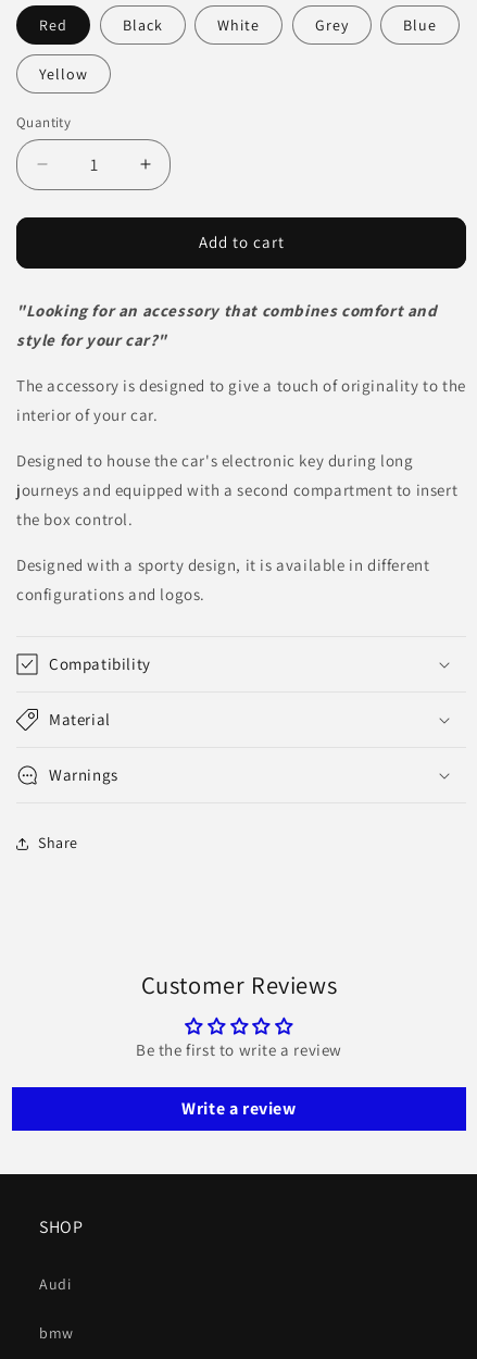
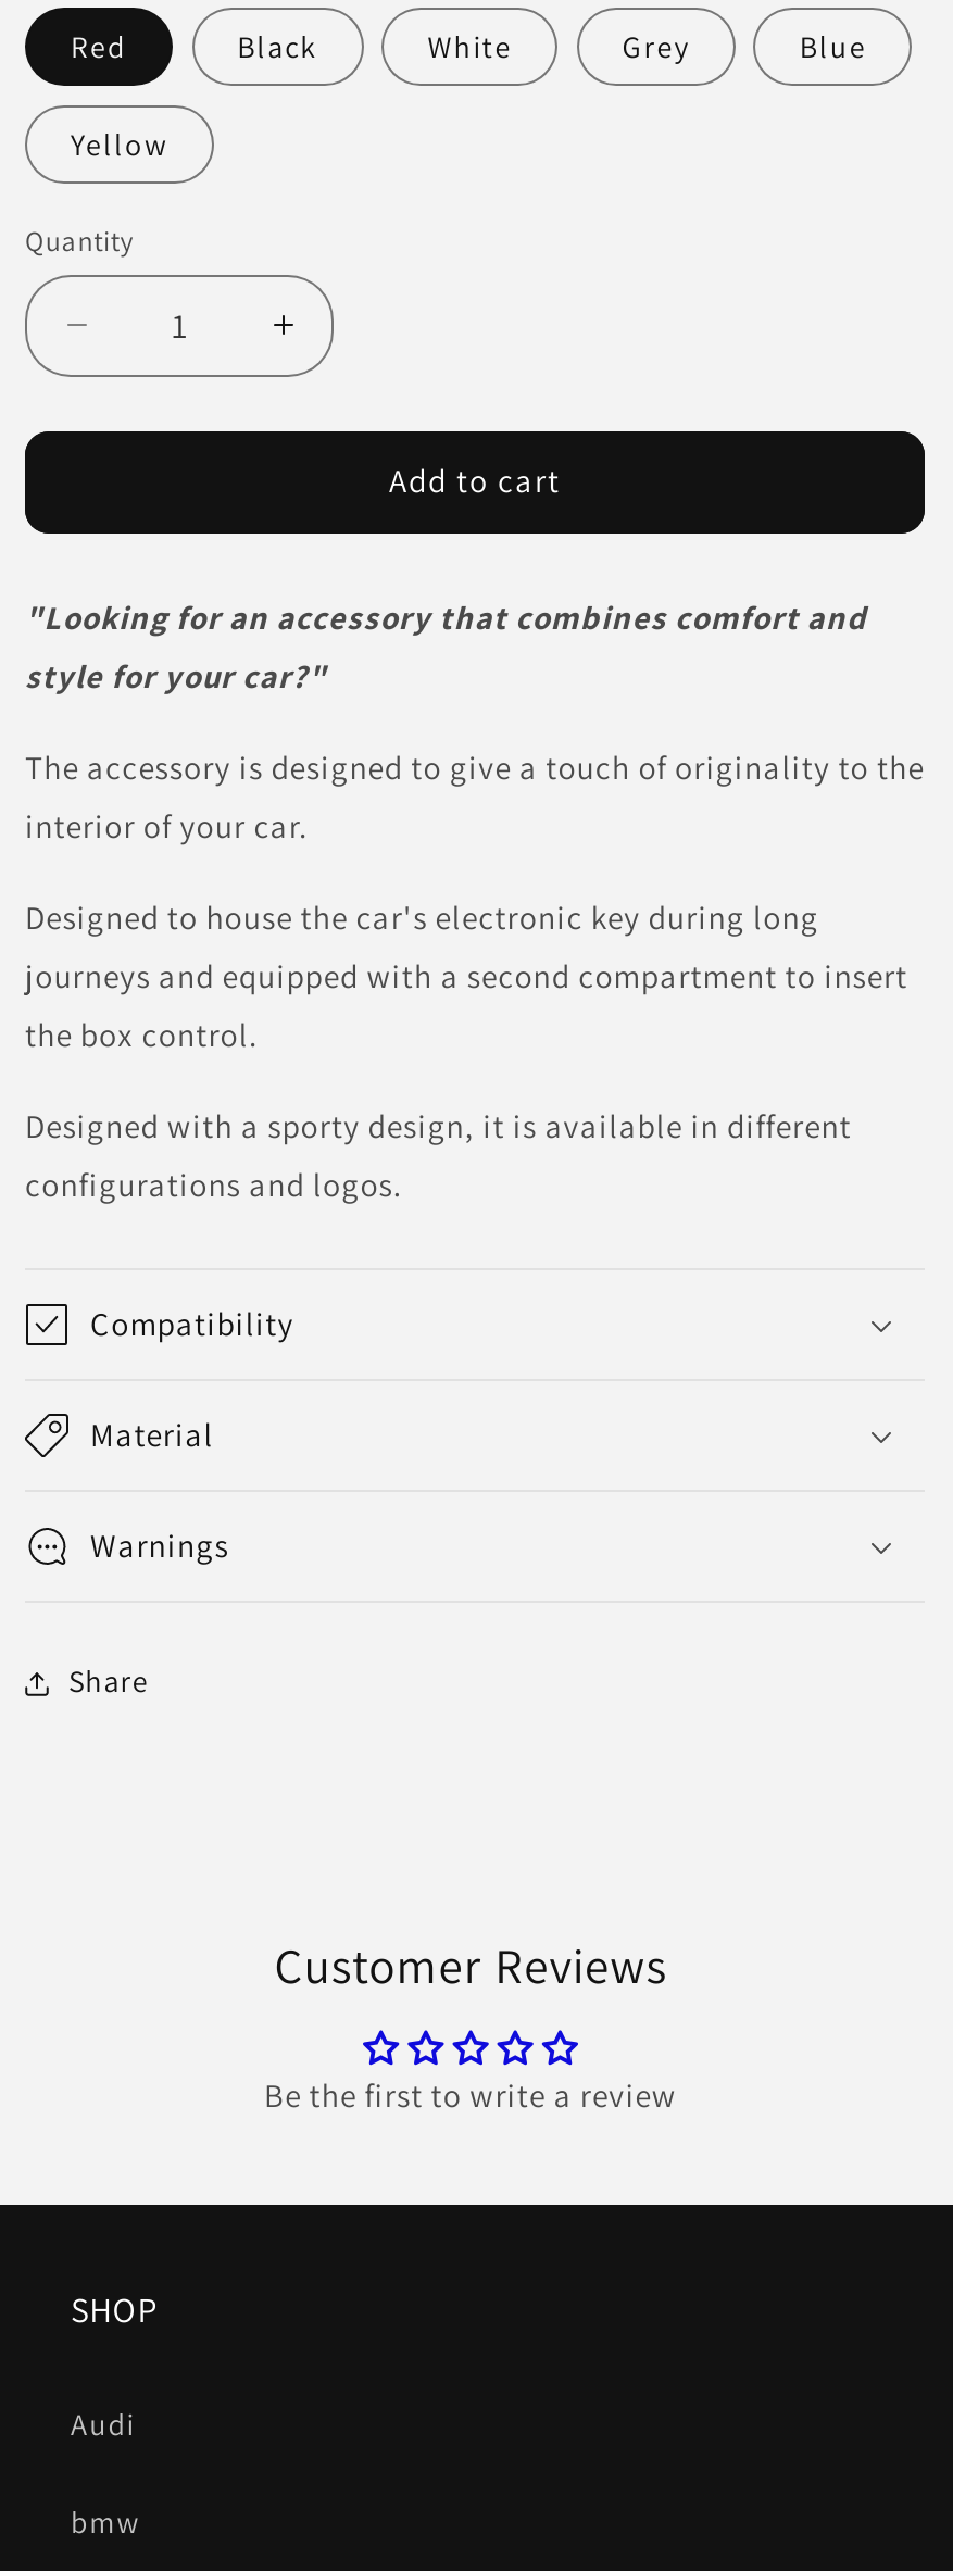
[182,1097,296,1120] Write a review -> none

